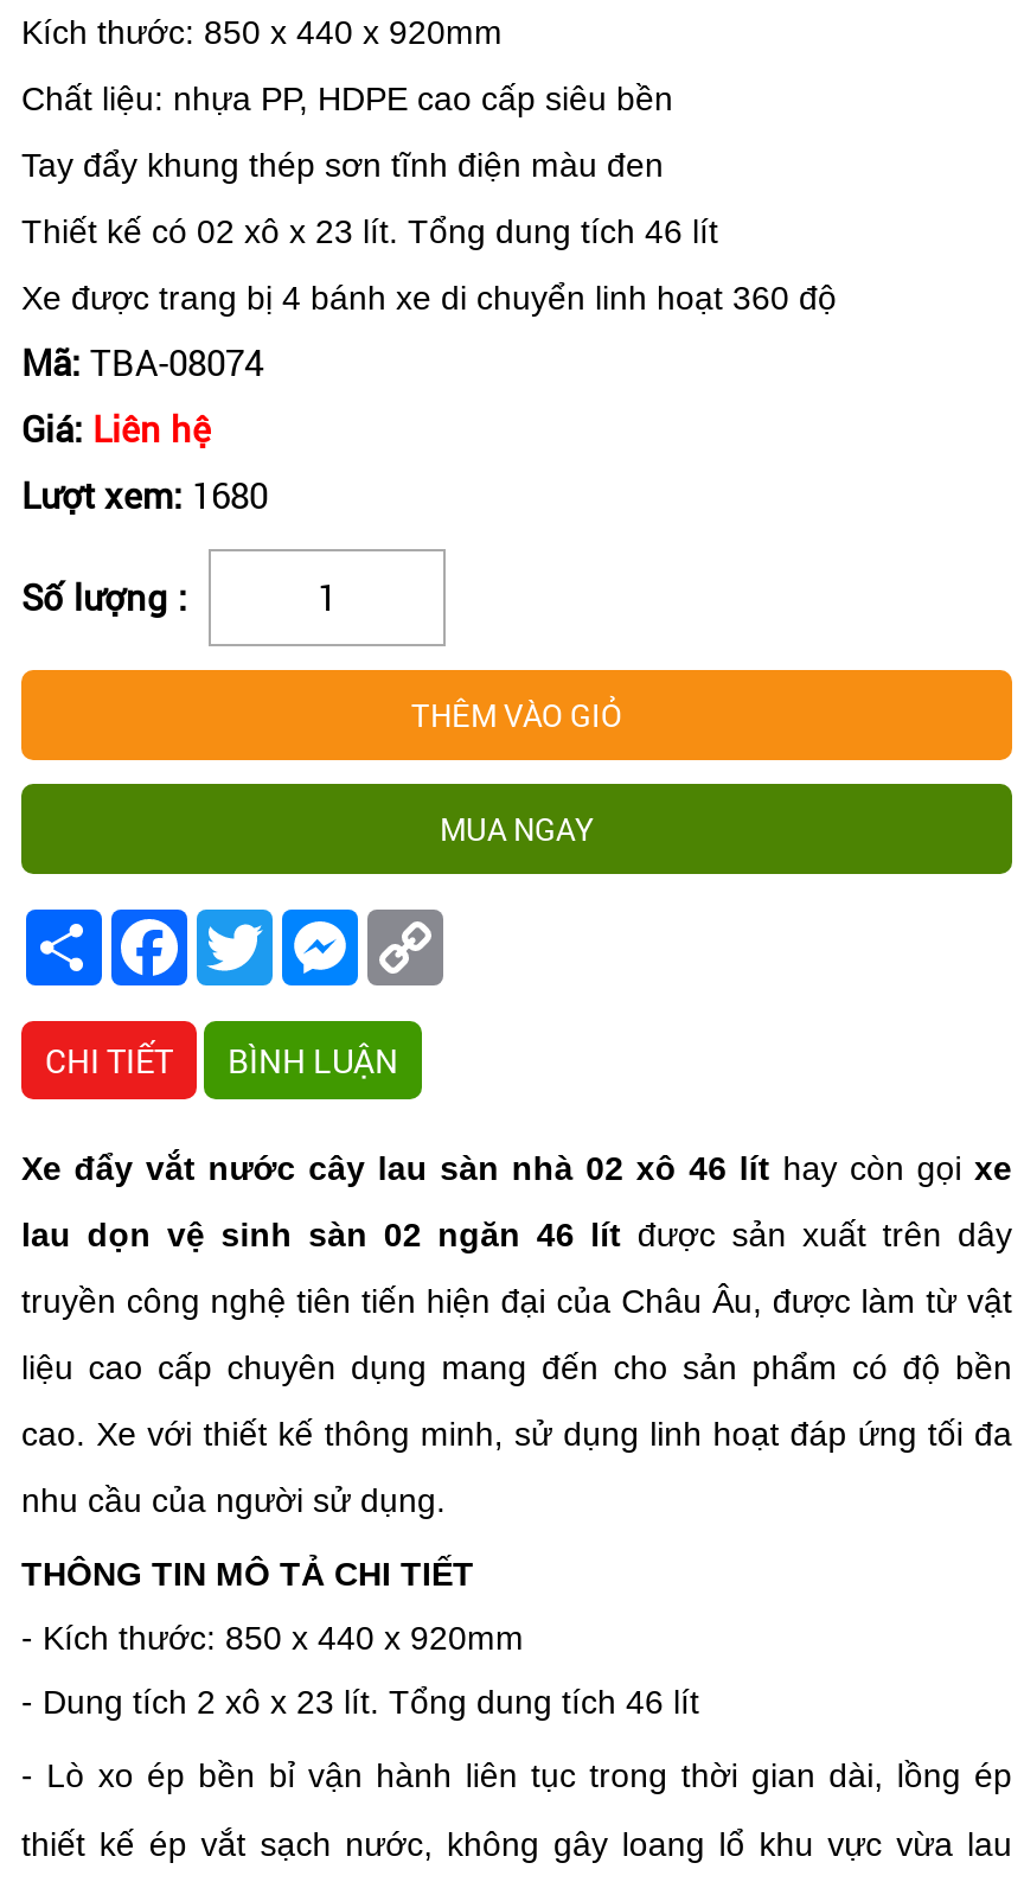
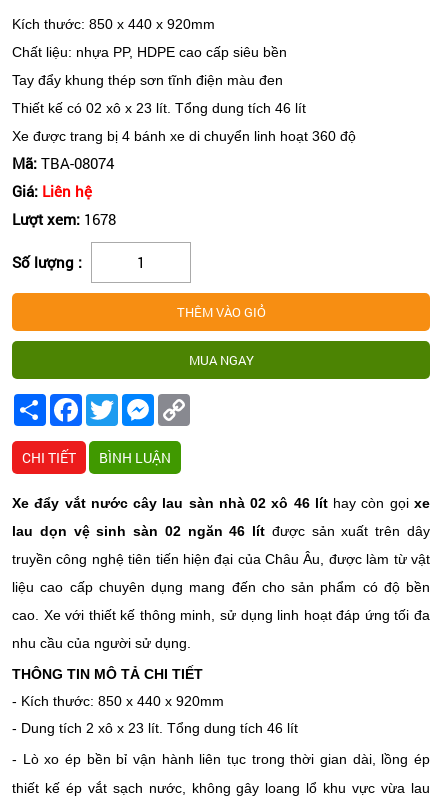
[21,471,268,518] Lượt xem: 1680 -> [12,209,116,229] Lượt xem: 1678

